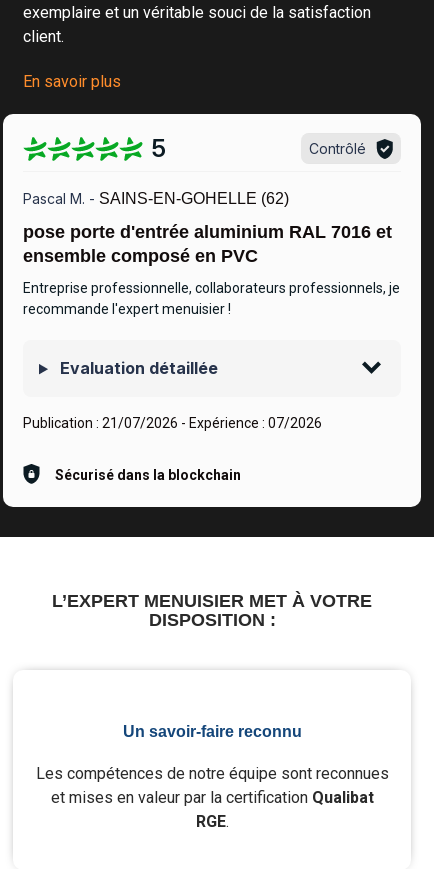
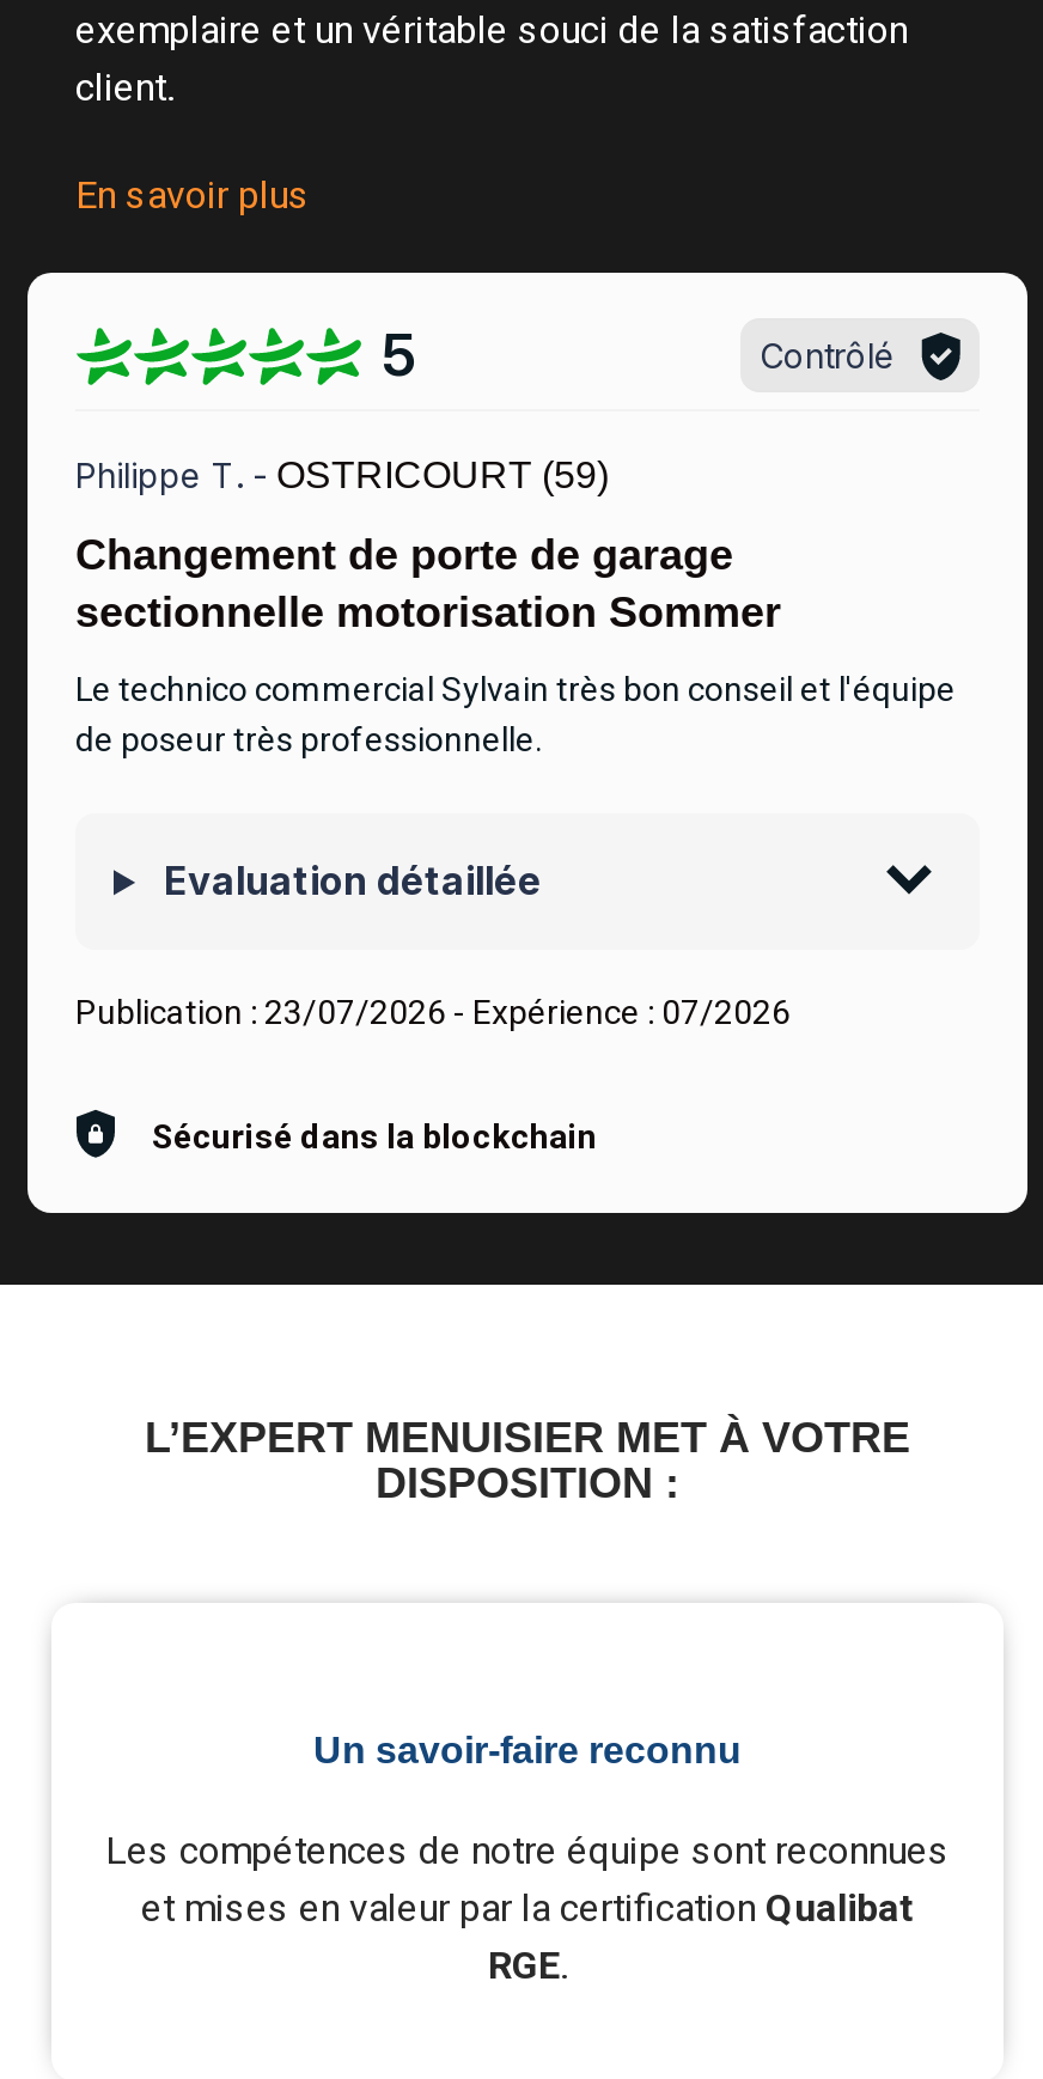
[23,190,289,207] Pascal M. - SAINS-EN-GOHELLE (62) -> [75,456,609,496] Philippe T. - OSTRICOURT (59)
[23,222,392,266] pose porte d'entrée aluminium RAL 7016 et | ensemble composé en PVC -> [75,532,781,637] Changement de porte de garage | sectionnelle motorisation Sommer
[23,280,400,317] Entreprise professionnelle, collaborateurs professionnels, je | recommande l'expert menuisier ! -> [75,671,956,759] Le technico commercial Sylvain très bon conseil et l'équipe | de poseur très professionnelle.
[23,415,322,431] Publication : 21/07/2026 - Expérience : 07/2026 -> [75,994,791,1032] Publication : 23/07/2026 - Expérience : 07/2026

